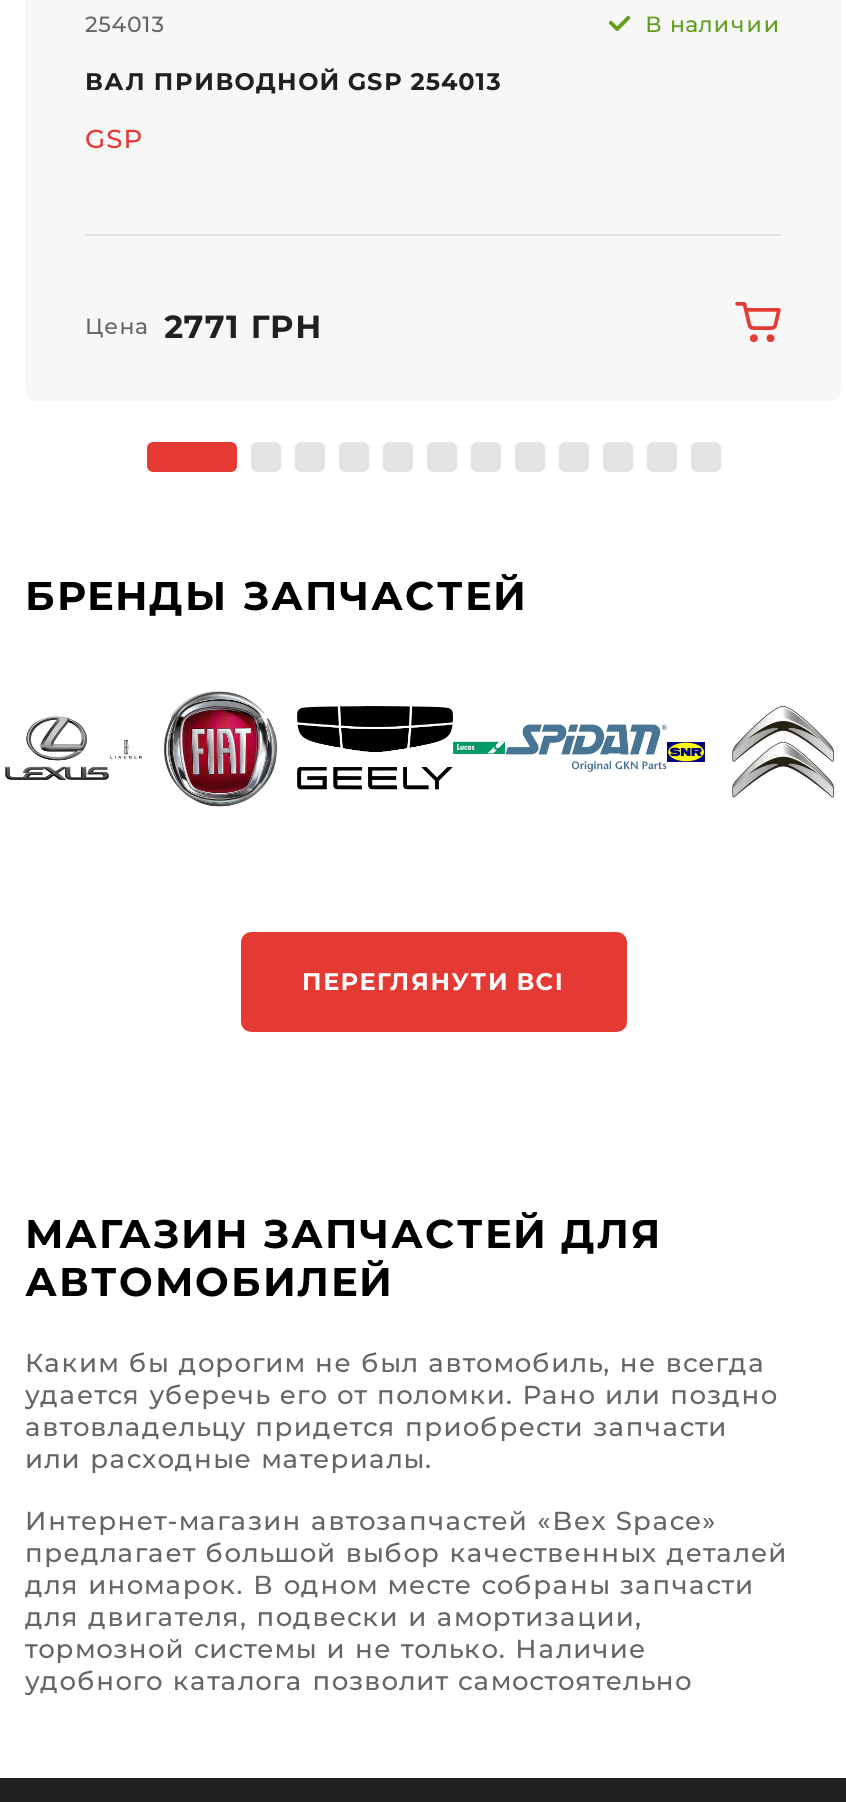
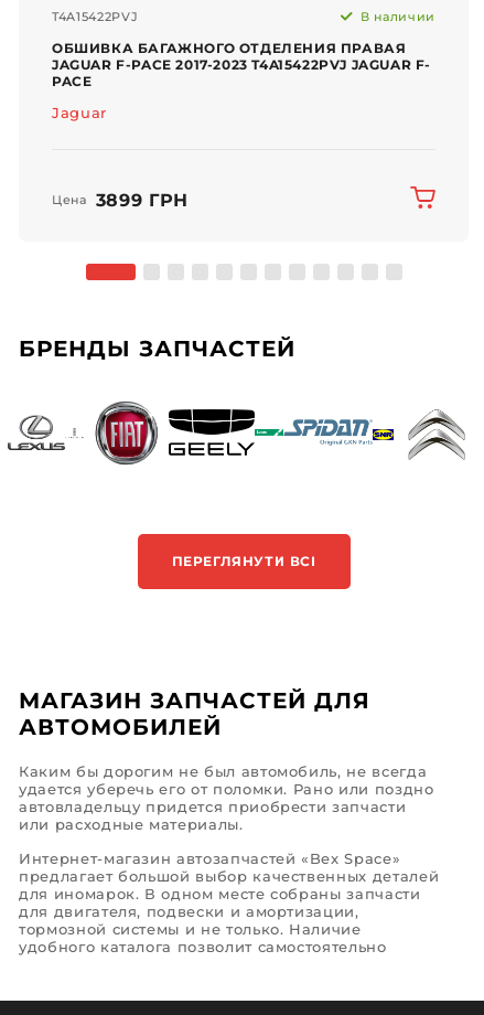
[85,11,165,39] 254013 -> [52,9,138,25] T4A15422PVJ
[85,67,502,97] ВАЛ ПРИВОДНОЙ GSP 254013 -> [52,40,431,90] ОБШИВКА БАГАЖНОГО ОТДЕЛЕНИЯ ПРАВАЯ | JAGUAR F-PACE 2017-2023 T4A15422PVJ JAGUAR F- | PACE
[85,123,143,155] GSP -> [52,104,107,122] Jaguar
[85,309,323,347] Цена 2771 ГРН -> [52,190,188,211] Цена 3899 ГРН

